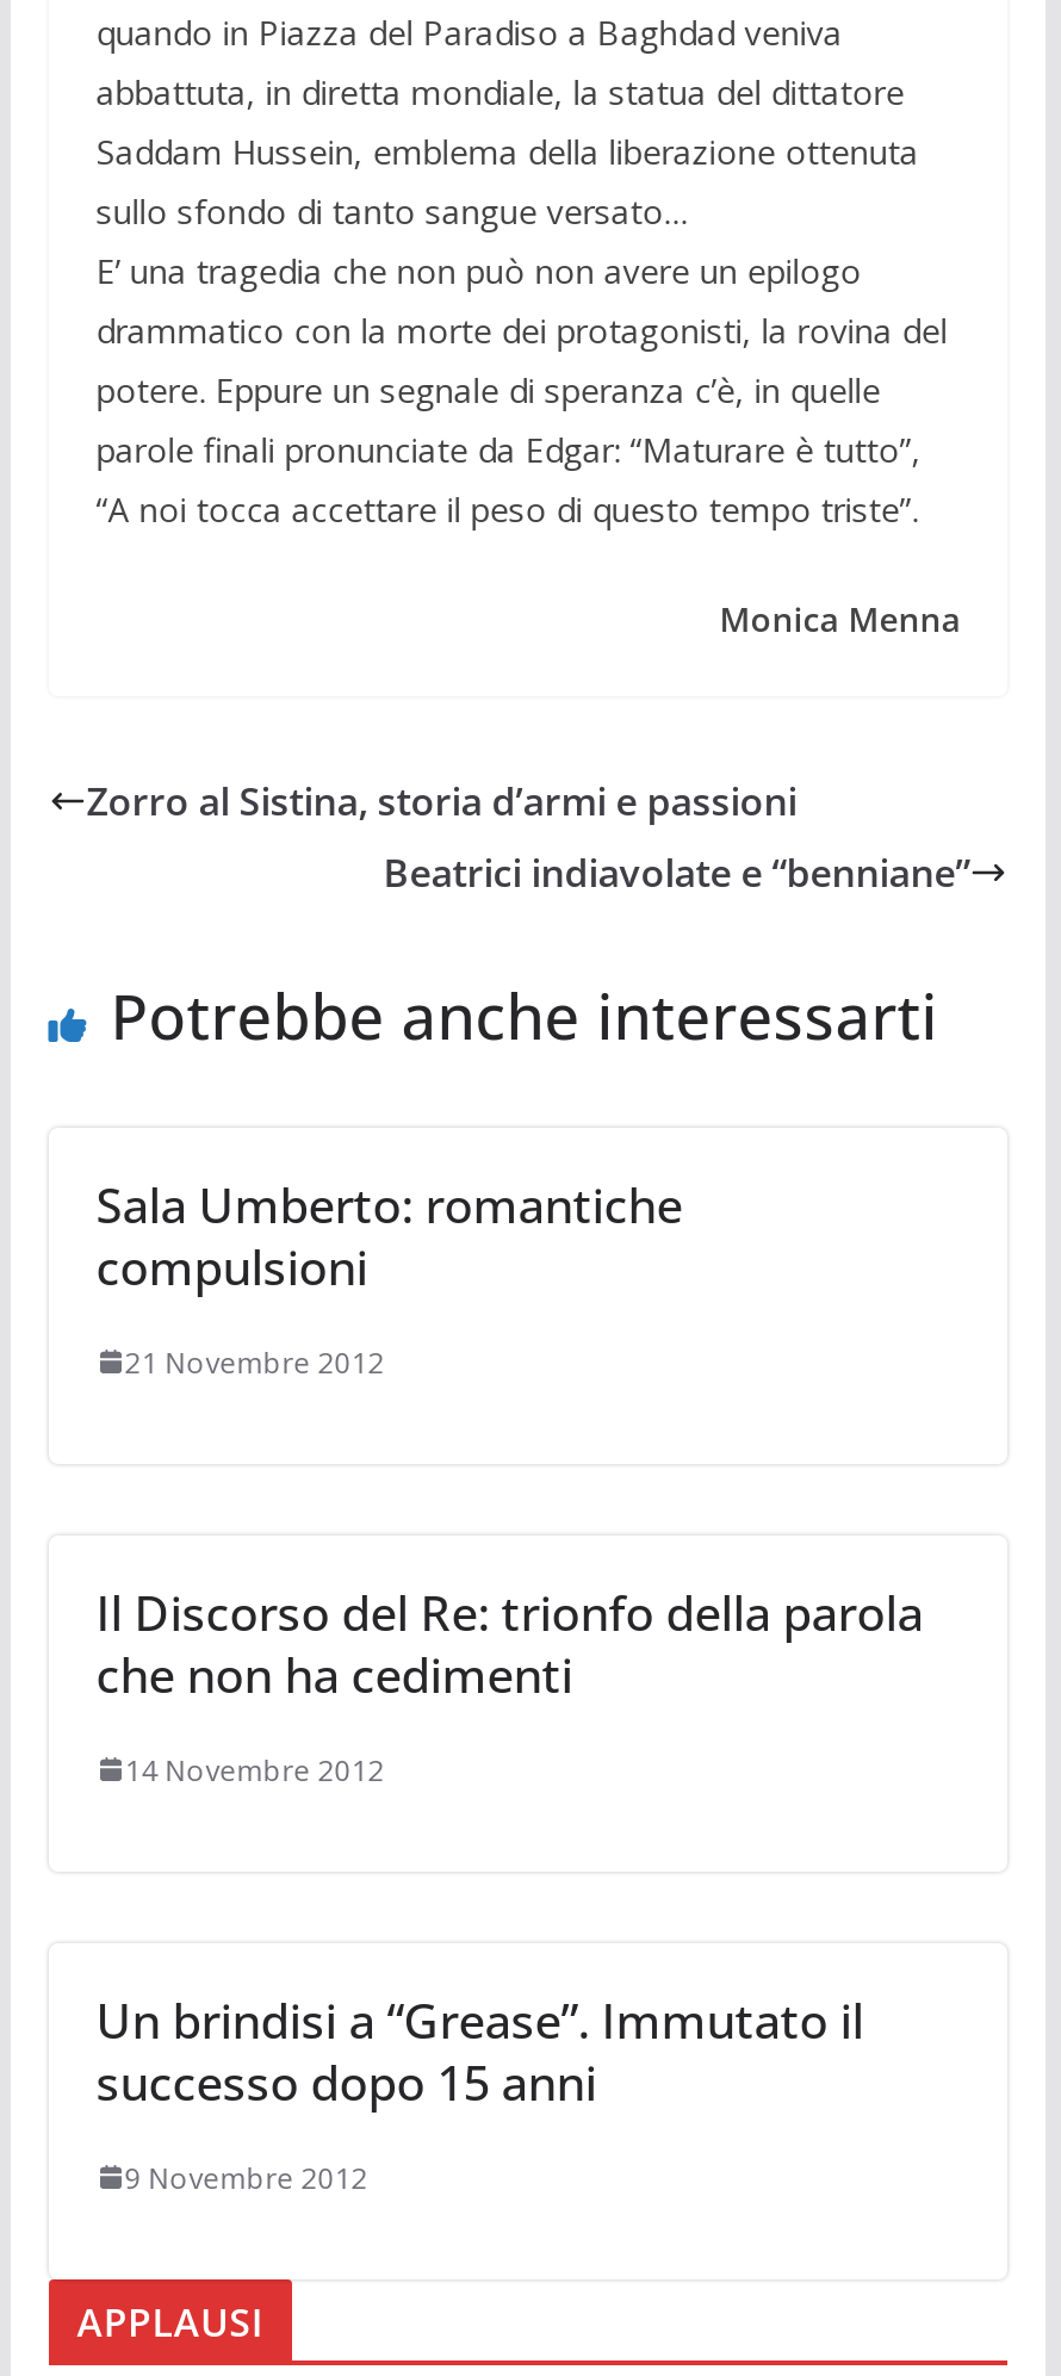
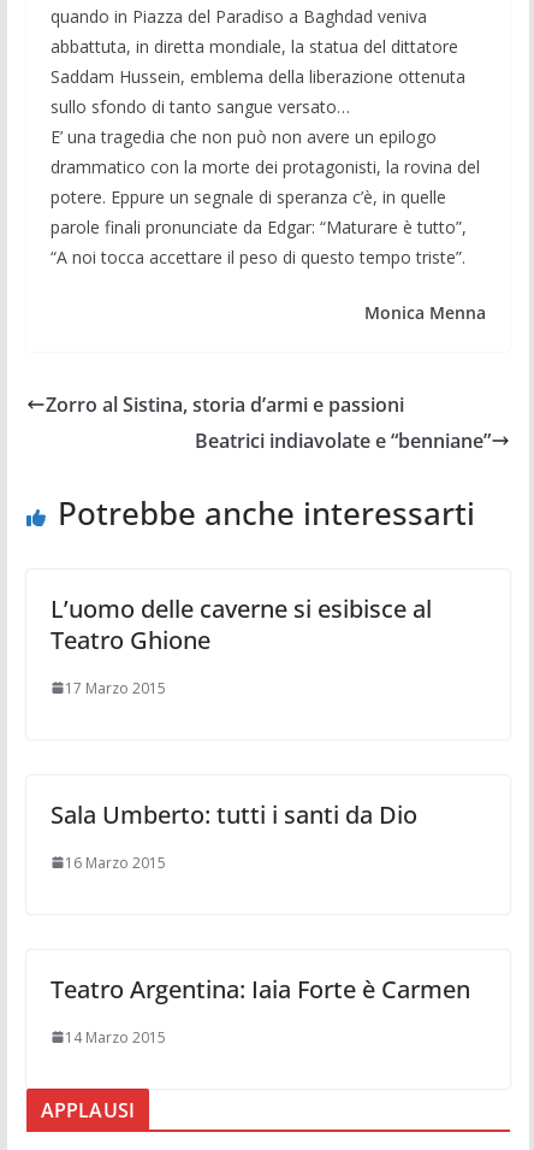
[96,1173,682,1299] Sala Umberto: romantiche | compulsioni -> [50,592,431,656] L’uomo delle caverne si esibisce al | Teatro Ghione
[124,1342,384,1382] 21 Novembre 2012 -> [65,678,166,698] 17 Marzo 2015
[96,1580,923,1707] Il Discorso del Re: trionfo della parola | che non ha cedimenti -> [50,798,417,831] Sala Umberto: tutti i santi da Dio
[124,1750,384,1790] 14 Novembre 2012 -> [65,852,166,873] 16 Marzo 2015
[96,1988,864,2114] Un brindisi a “Grease”. Immutato il | successo dopo 15 anni -> [50,973,470,1005] Teatro Argentina: Iaia Forte è Carmen
[124,2157,368,2198] 9 Novembre 2012 -> [65,1027,166,1047] 14 Marzo 2015

